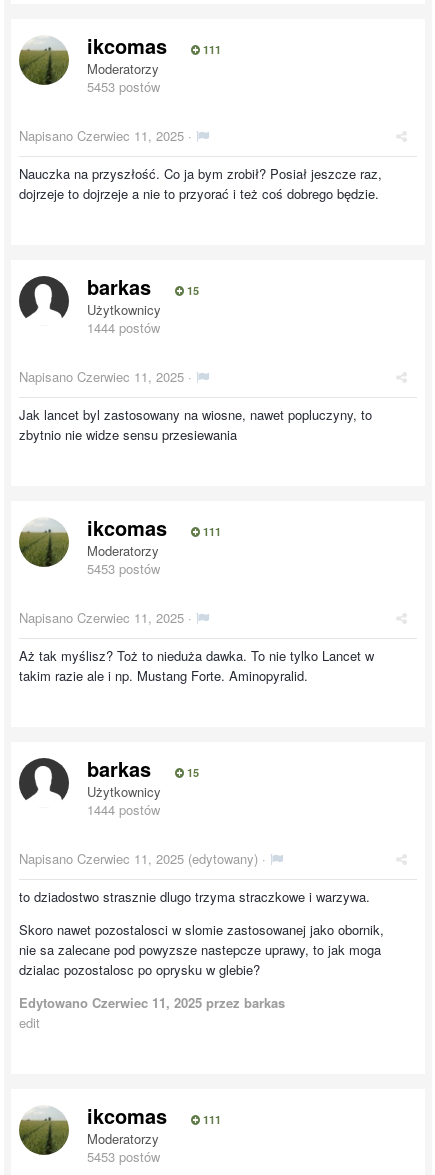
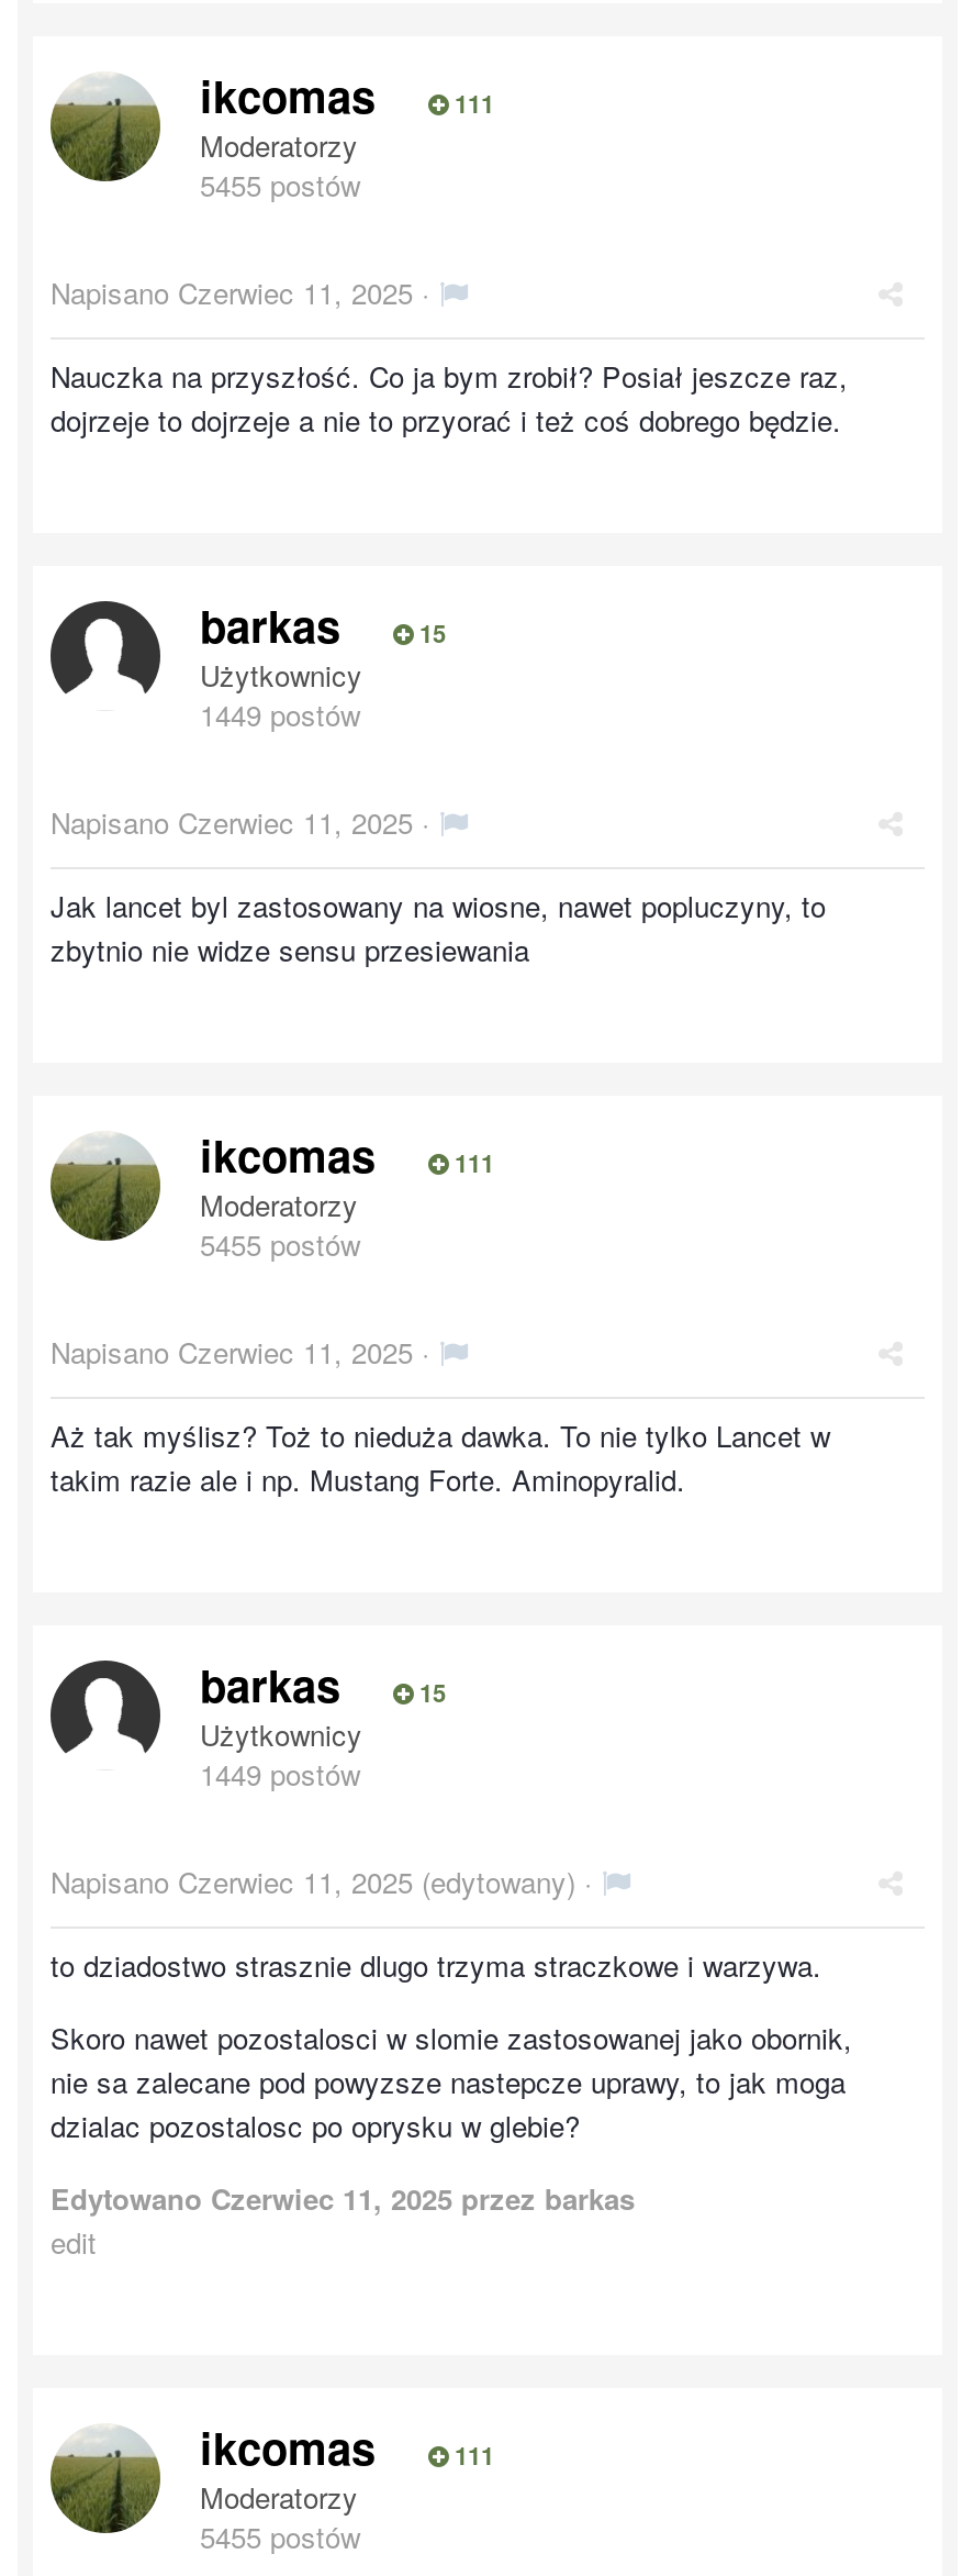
[87,77,160,96] 5453 postów -> [200,164,360,206] 5455 postów
[87,318,160,337] 1444 postów -> [200,693,360,735] 1449 postów
[87,559,160,578] 5453 postów -> [200,1223,360,1265] 5455 postów
[87,800,160,819] 1444 postów -> [200,1753,360,1795] 1449 postów
[87,1147,160,1166] 5453 postów -> [200,2516,360,2557] 5455 postów

